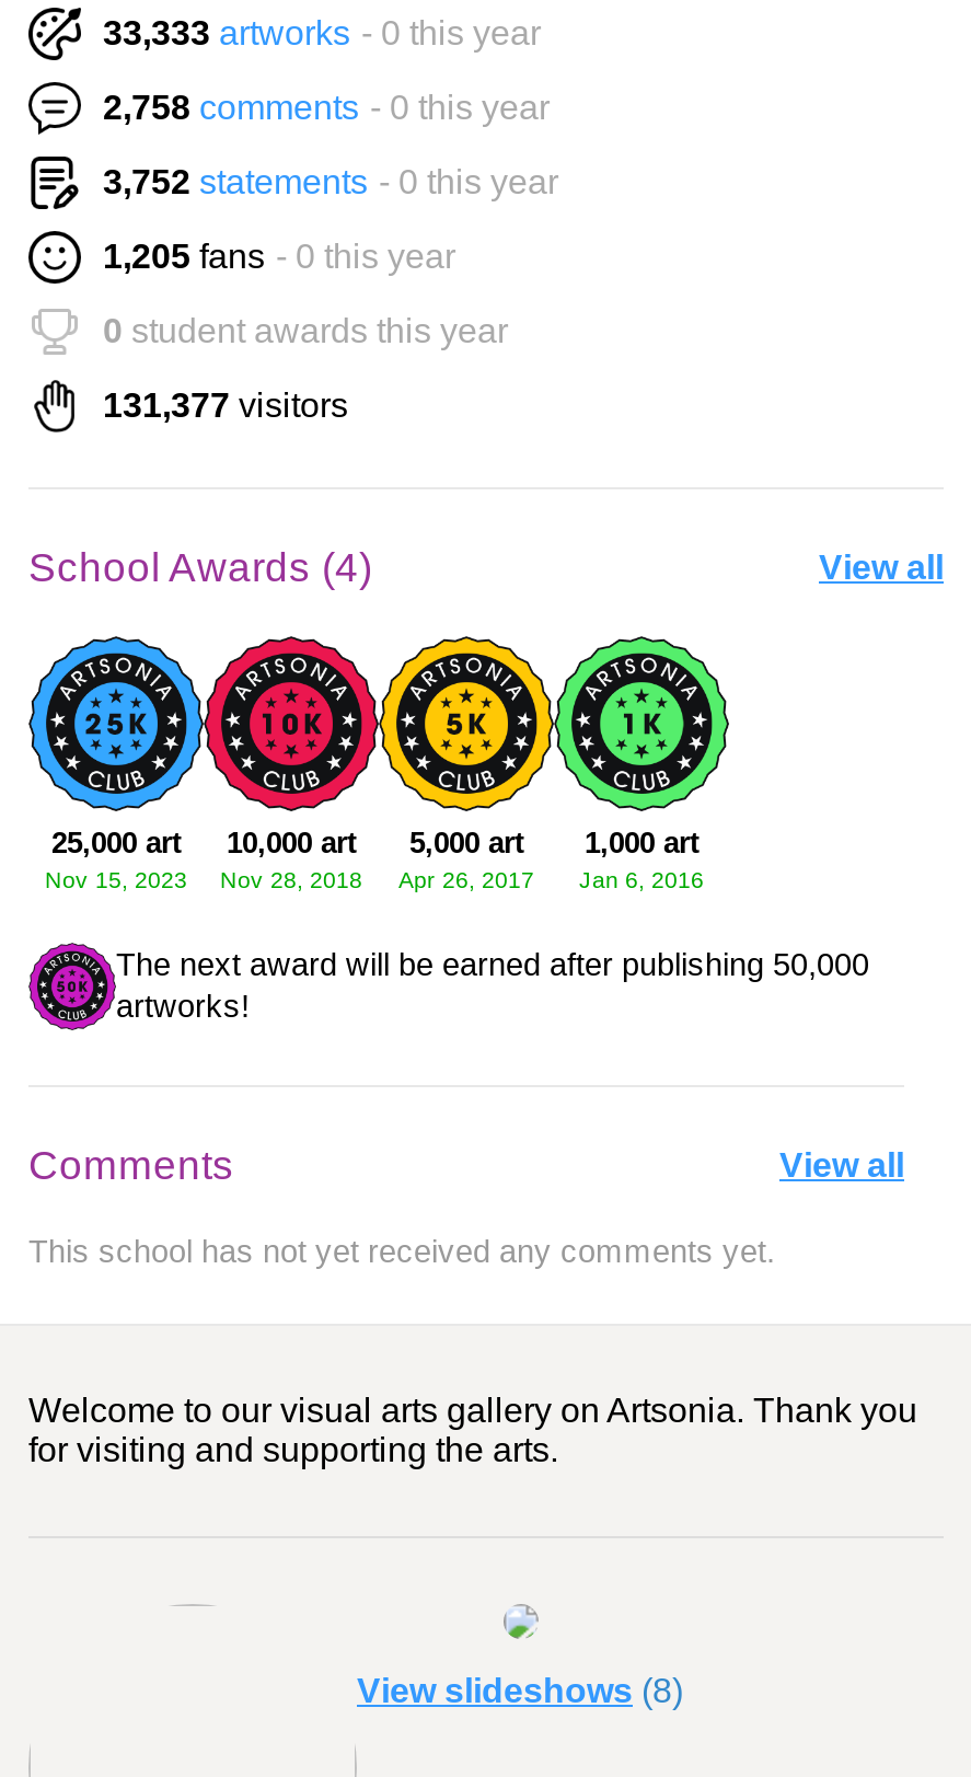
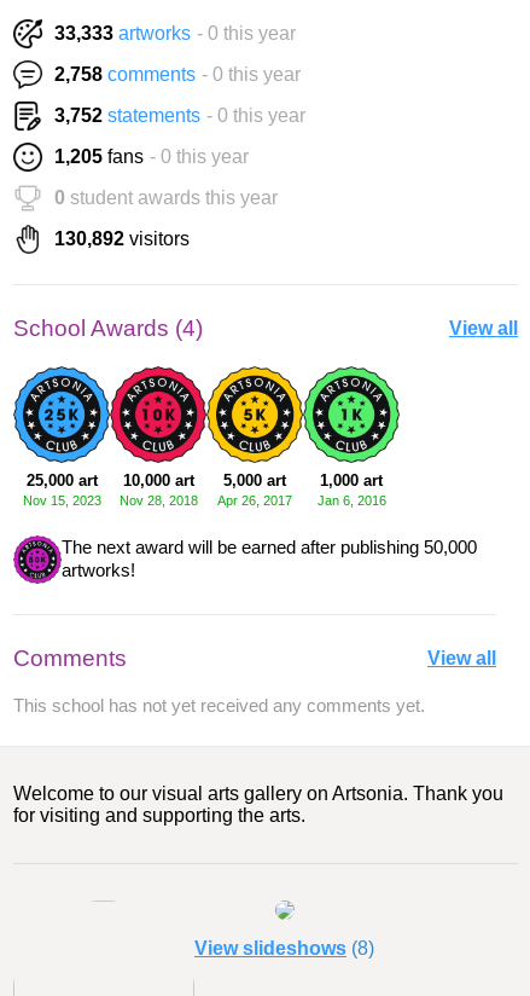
[103,387,348,424] 131,377 visitors -> [54,229,190,249] 130,892 visitors

